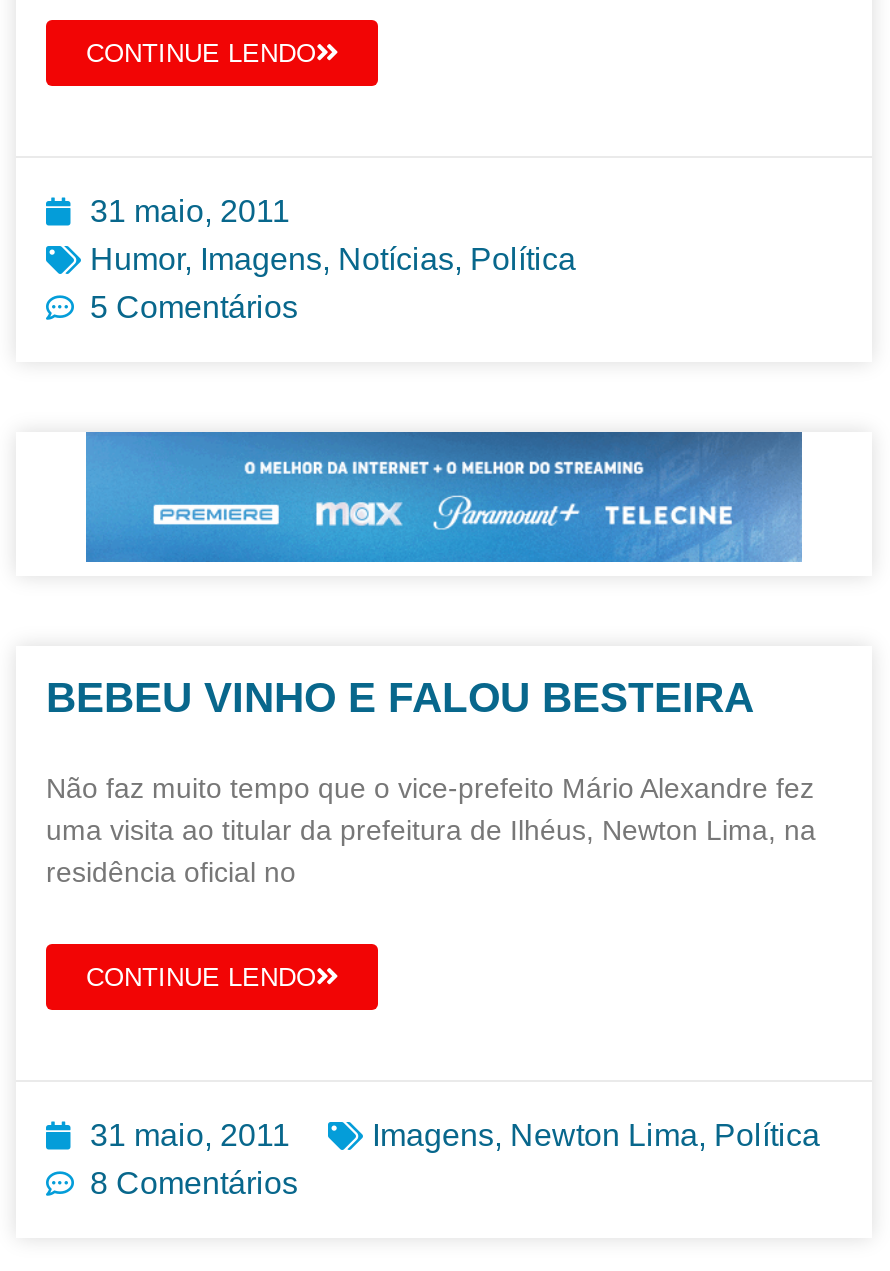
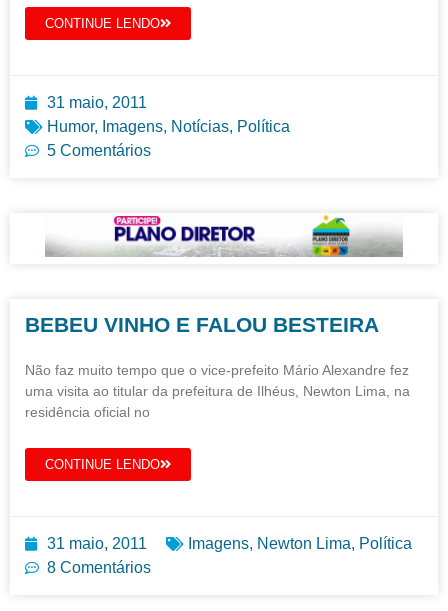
[84,430,804,564] [image] -> [45,213,403,257] [image]

